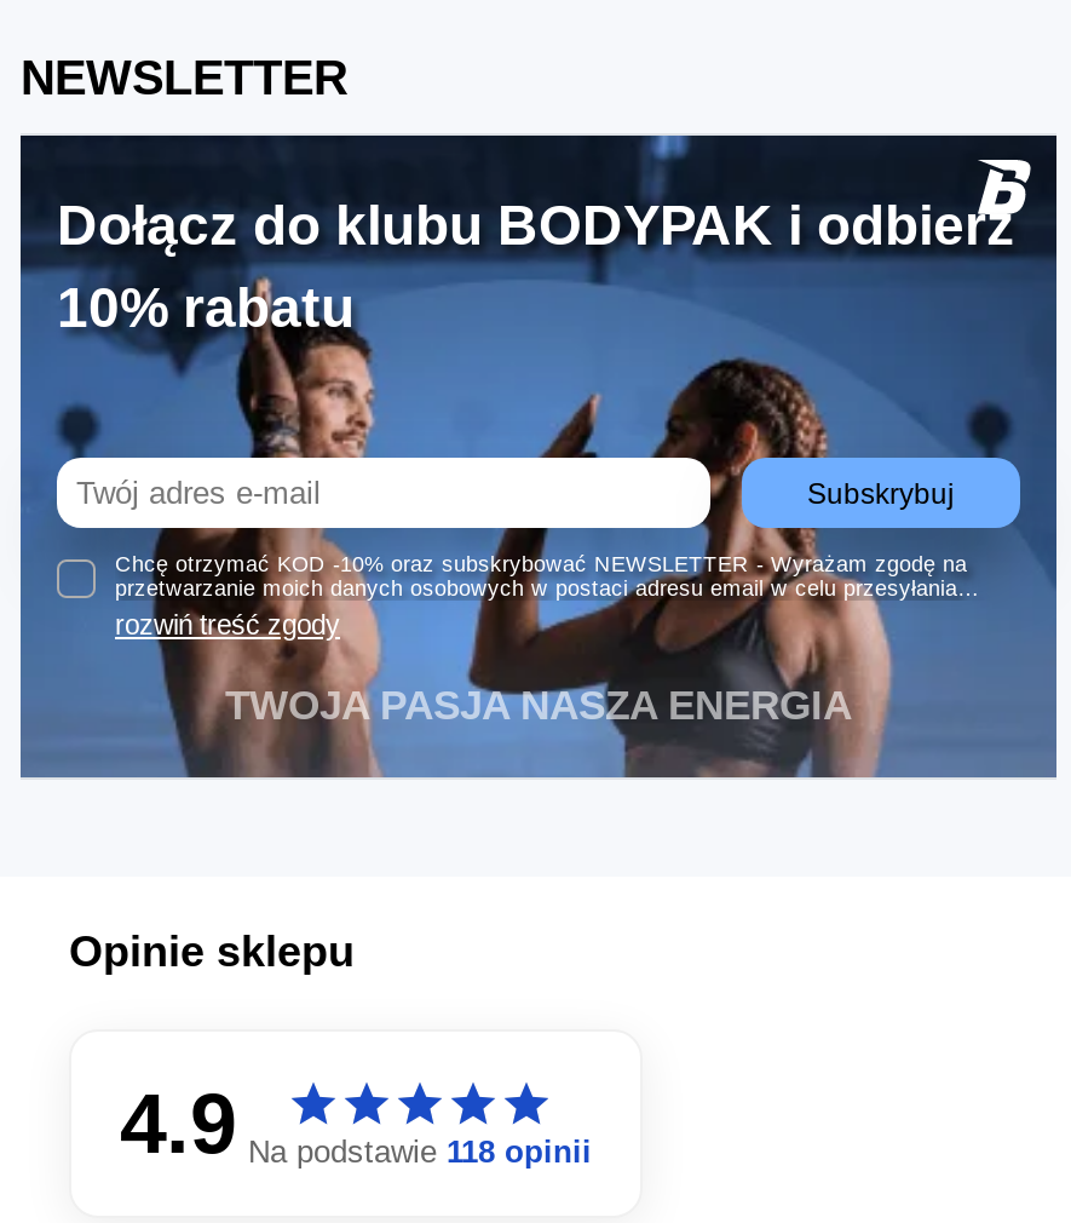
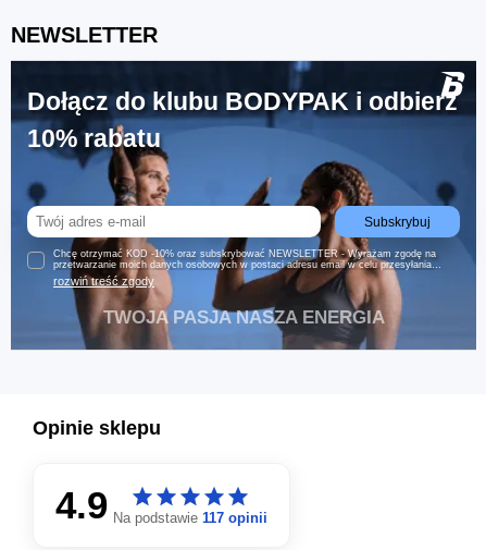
[248,1134,592,1170] Na podstawie 118 opinii -> [113,510,267,526] Na podstawie 117 opinii

